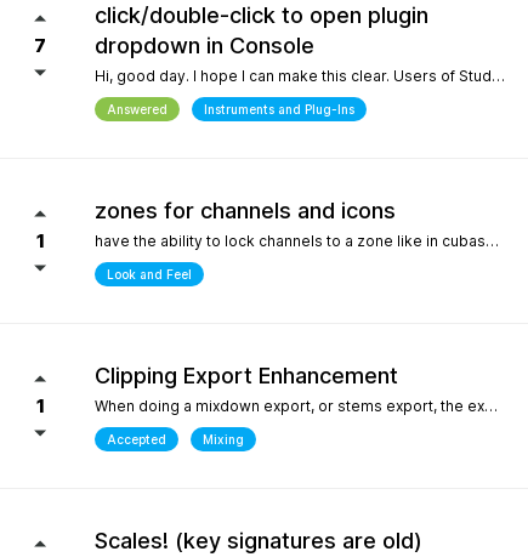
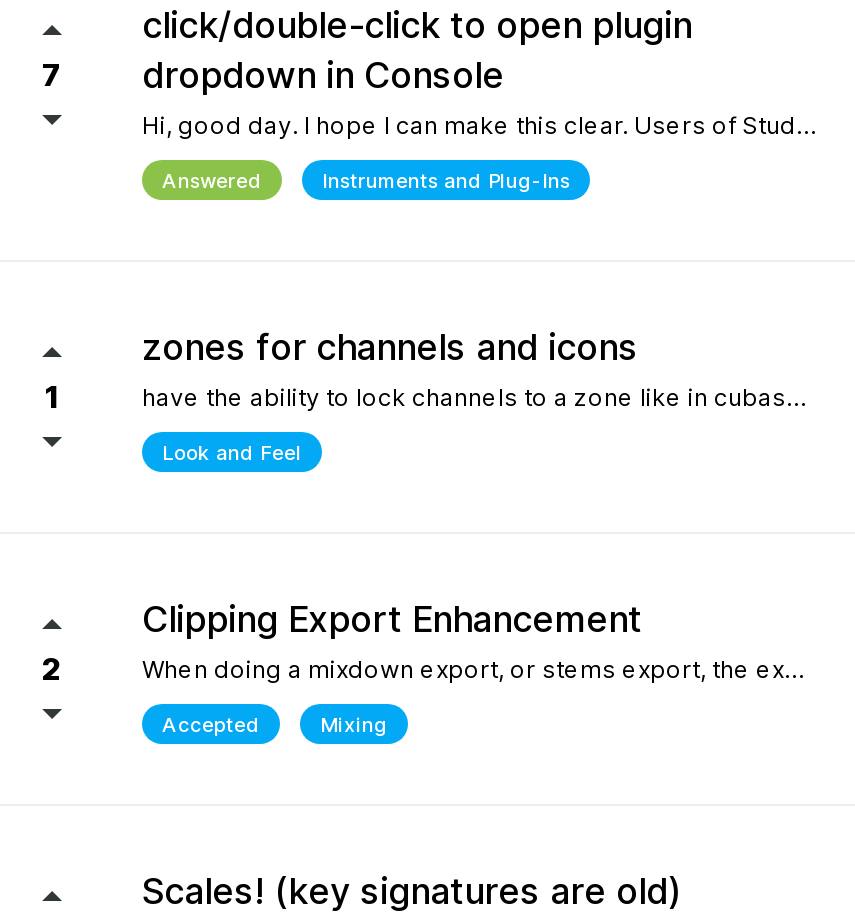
[36,394,44,417] 1 -> [42,650,62,688] 2

